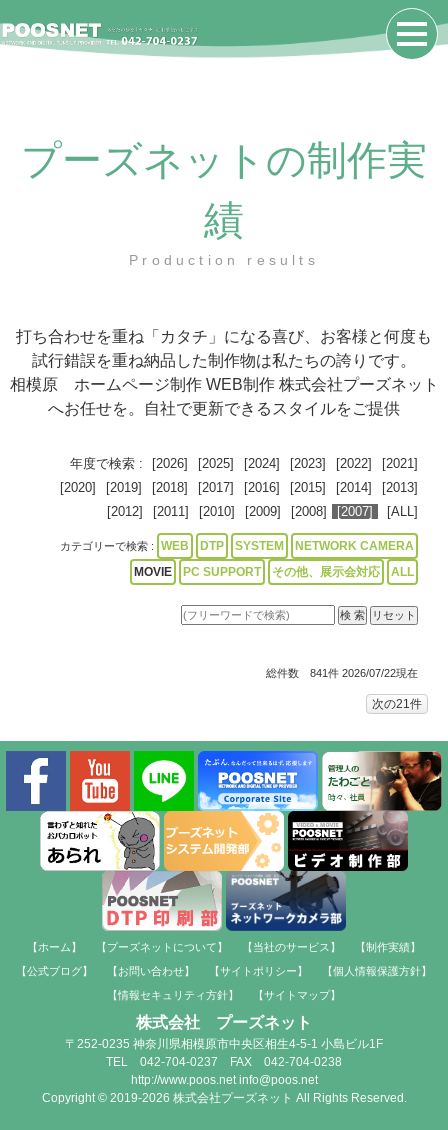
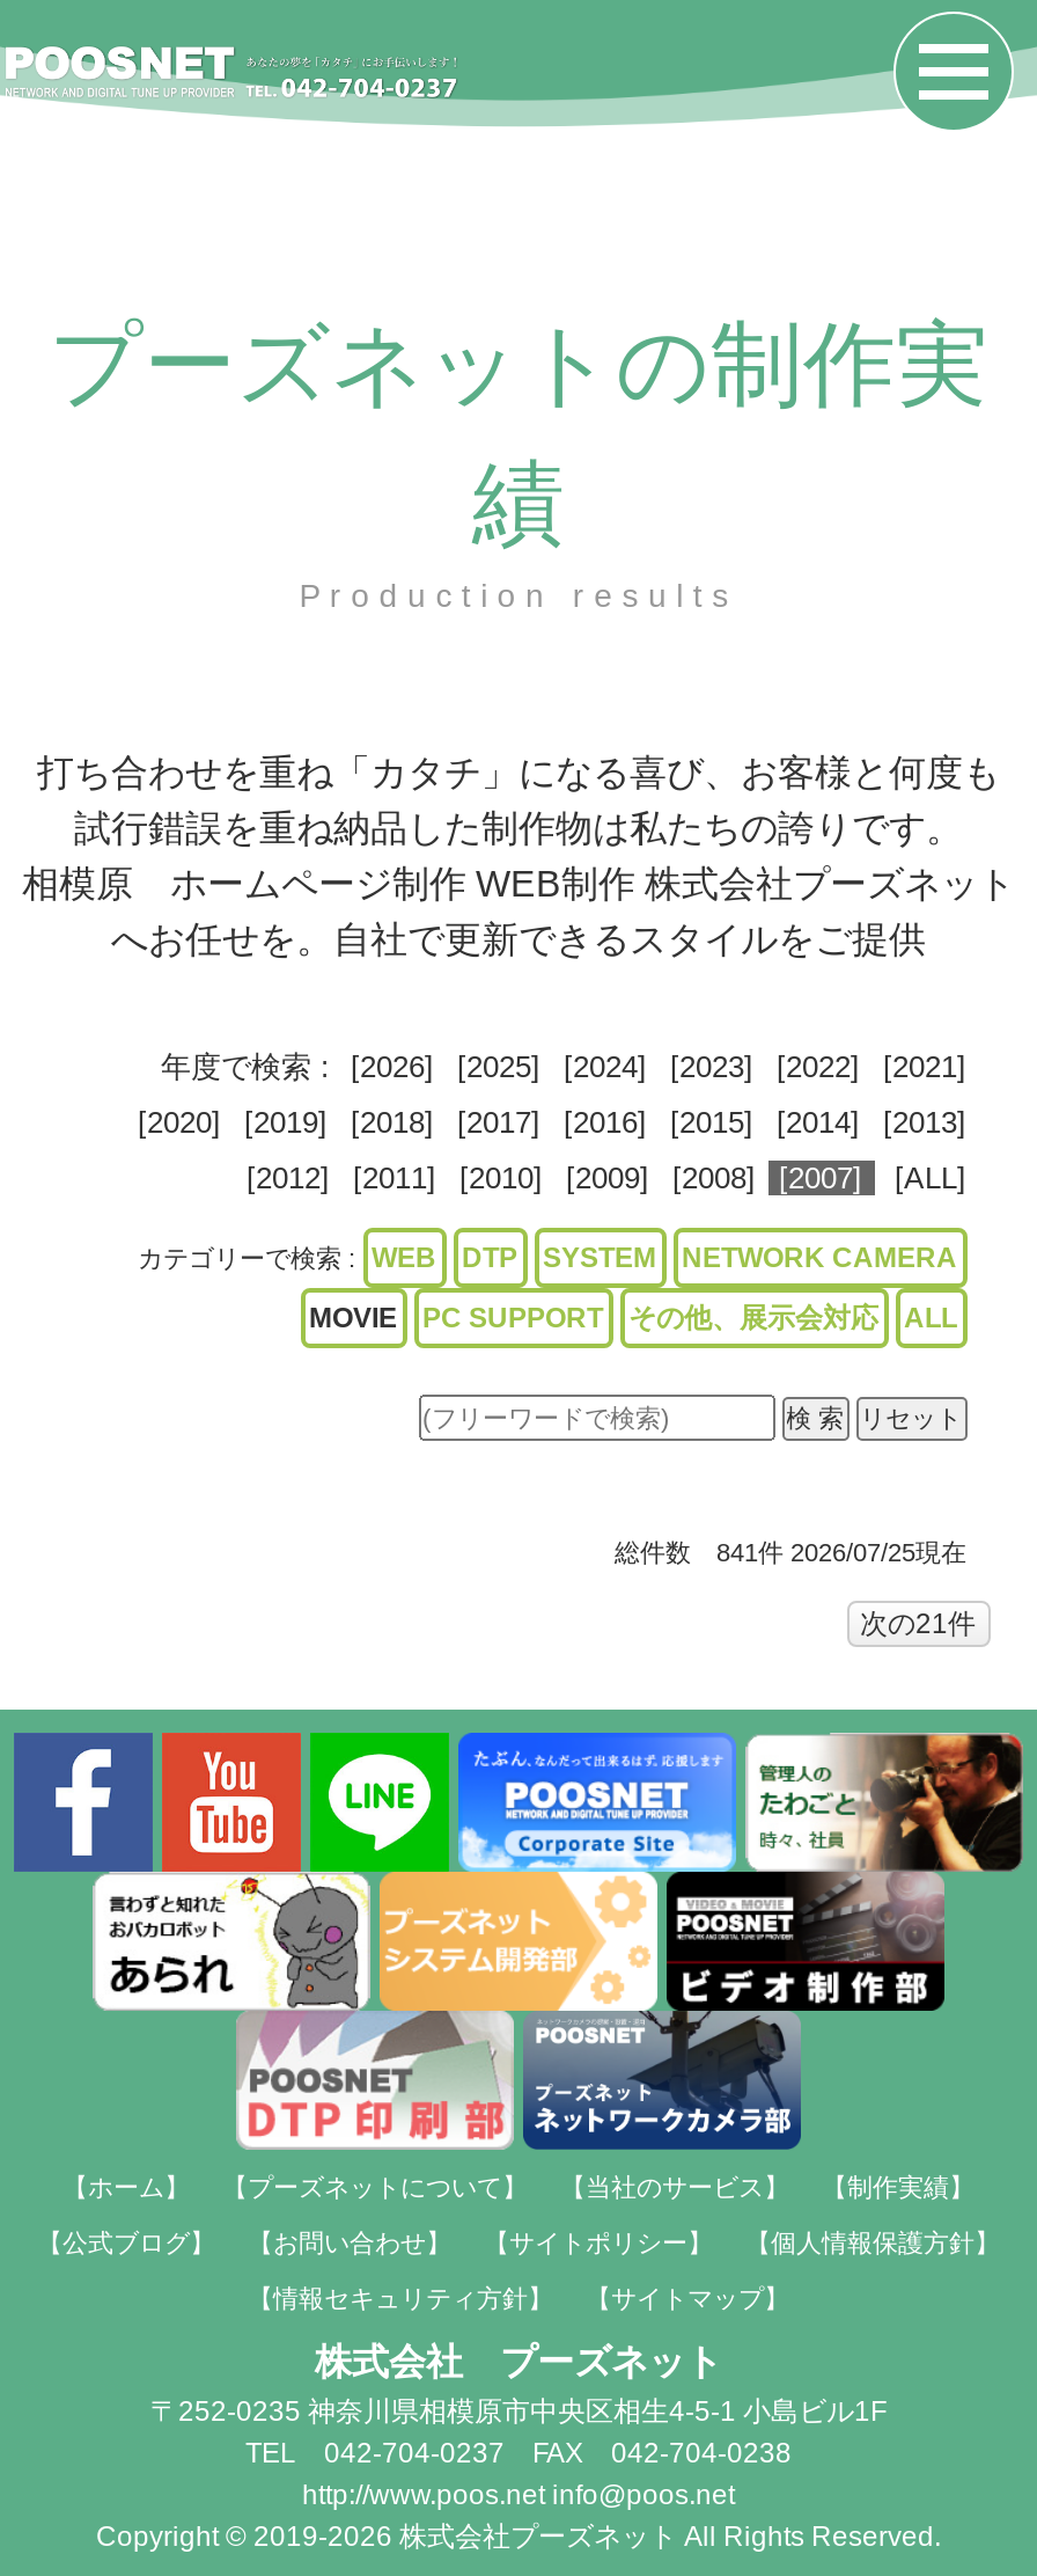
[265,667,417,679] 総件数 841件 2026/07/22現在 -> [615,1538,966,1566] 総件数 841件 2026/07/25現在

